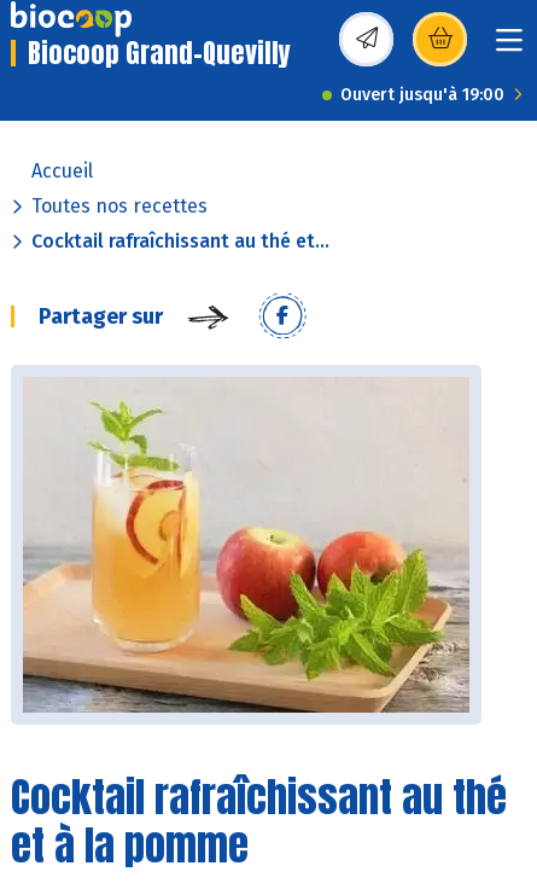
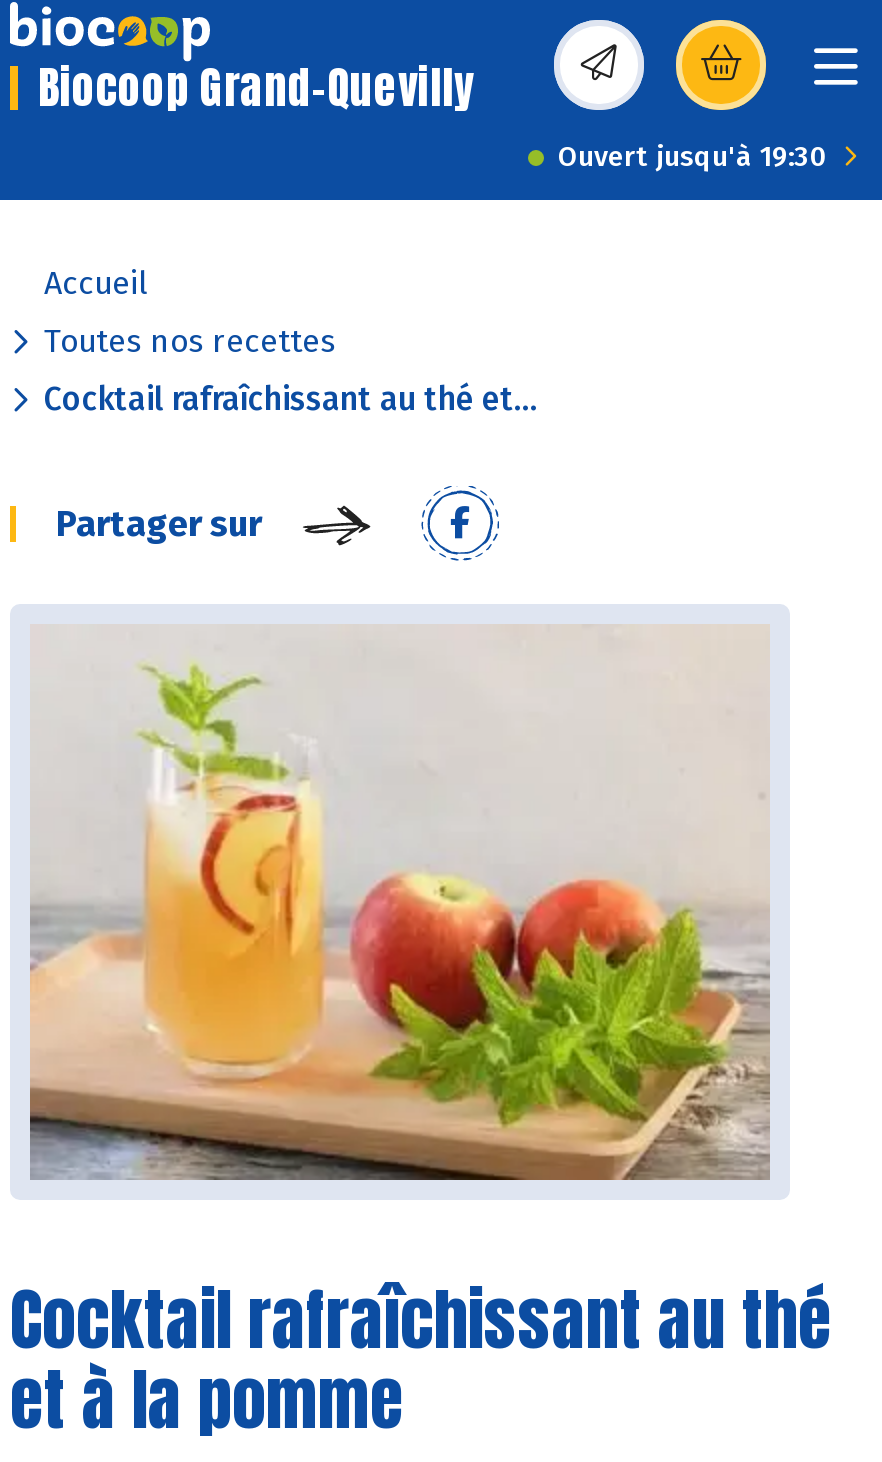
[340,85,504,105] Ouvert jusqu'à 19:00 -> [558,140,828,174] Ouvert jusqu'à 19:30

